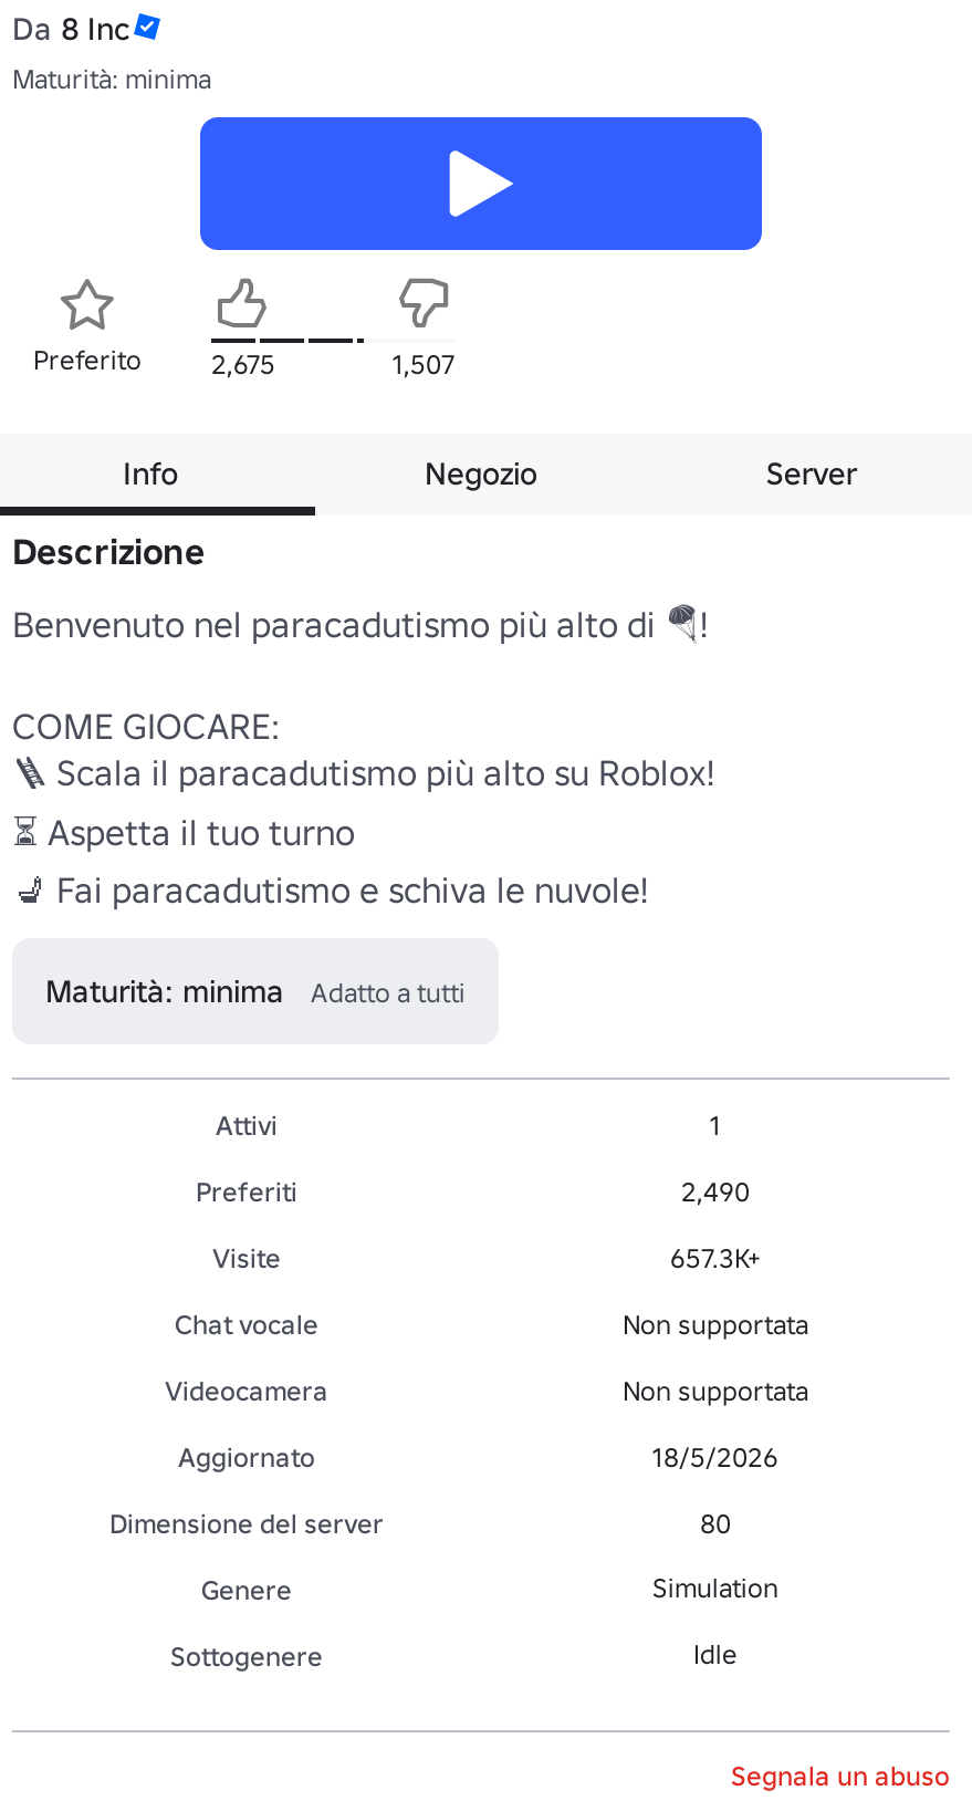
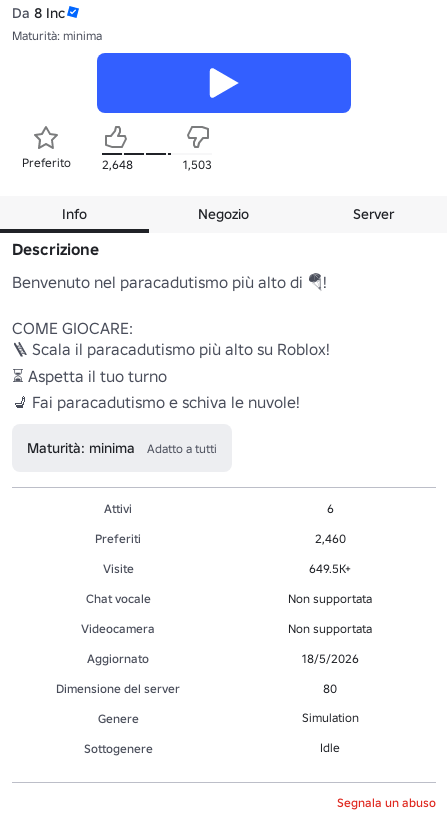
[211,346,275,379] 2,675 -> [102,156,133,171] 2,648
[393,346,454,379] 1,507 -> [183,156,212,171] 1,503
[710,1107,721,1141] 1 -> [326,500,333,515] 6
[681,1174,750,1207] 2,490 -> [314,530,345,545] 2,460
[670,1240,761,1273] 657.3K+ -> [309,560,351,575] 649.5K+

